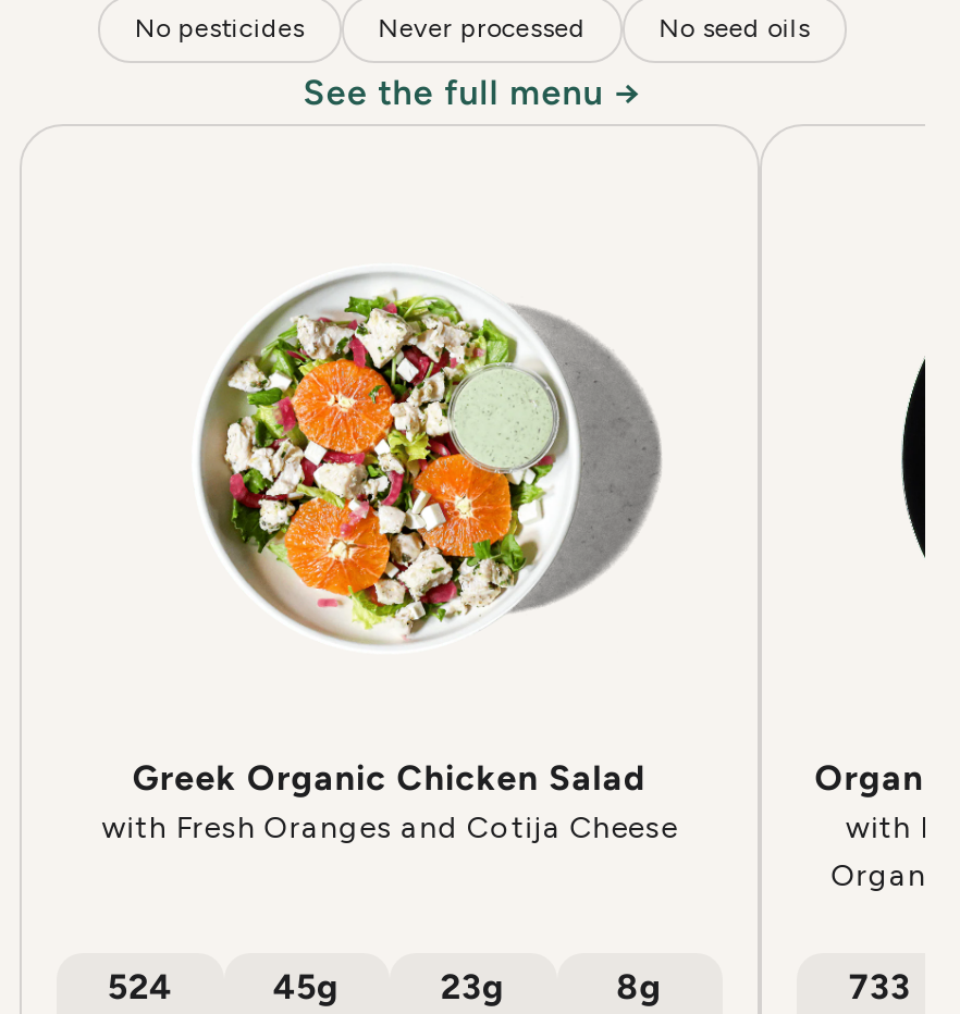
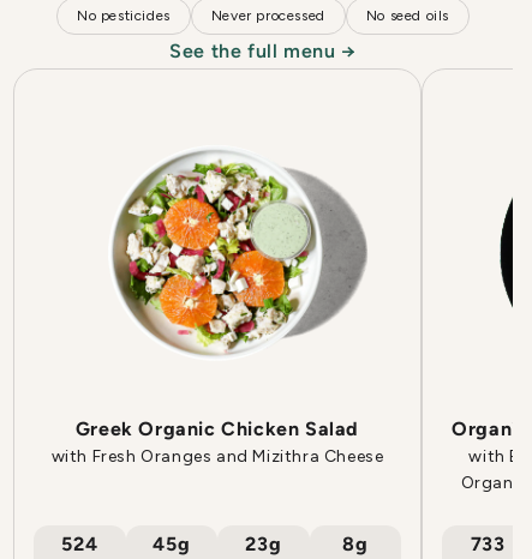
[102,809,678,846] with Fresh Oranges and Cotija Cheese -> [51,446,384,466] with Fresh Oranges and Mizithra Cheese

